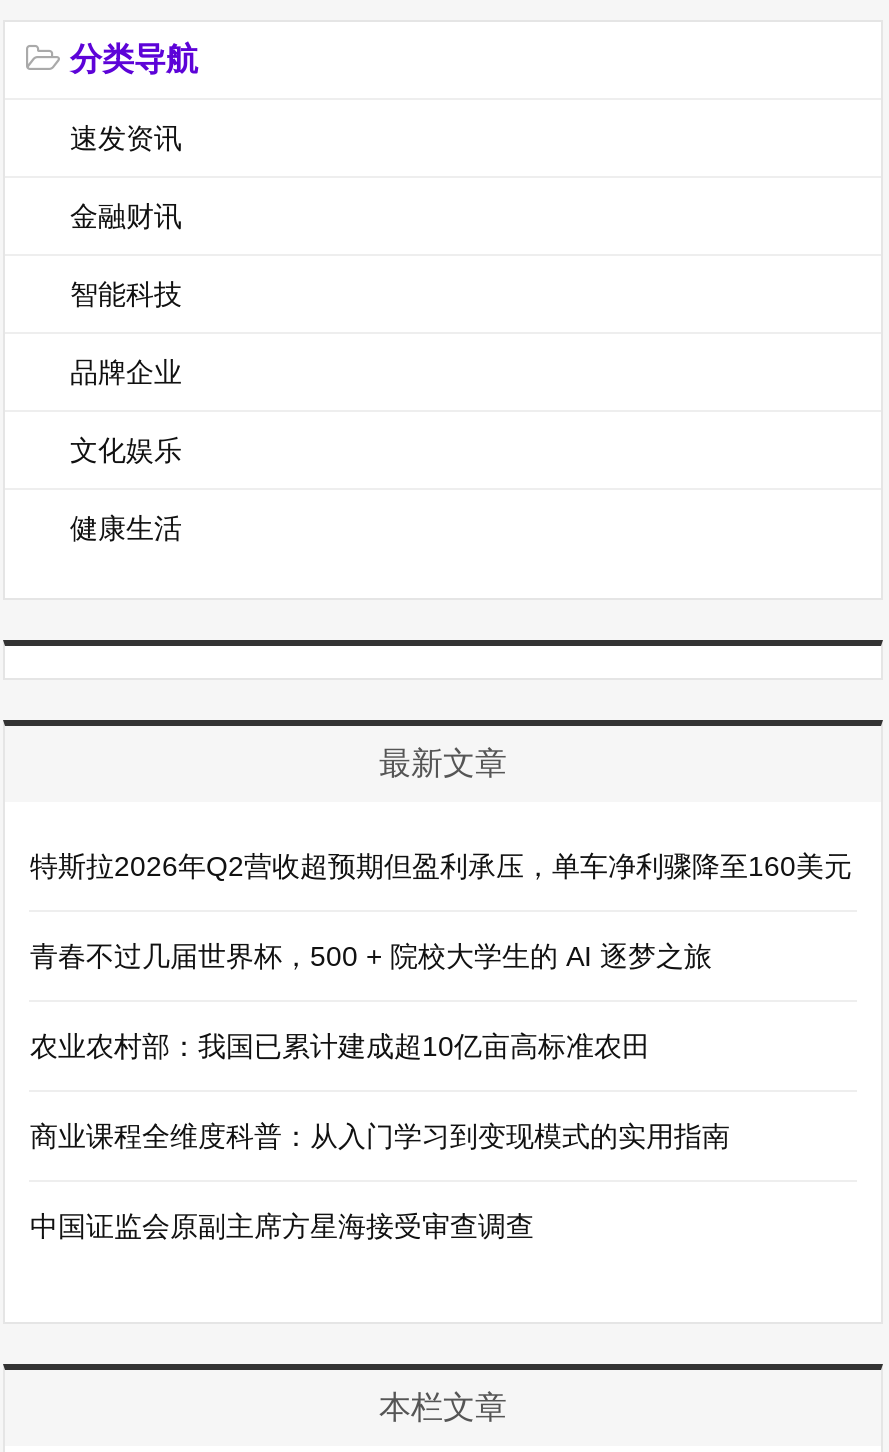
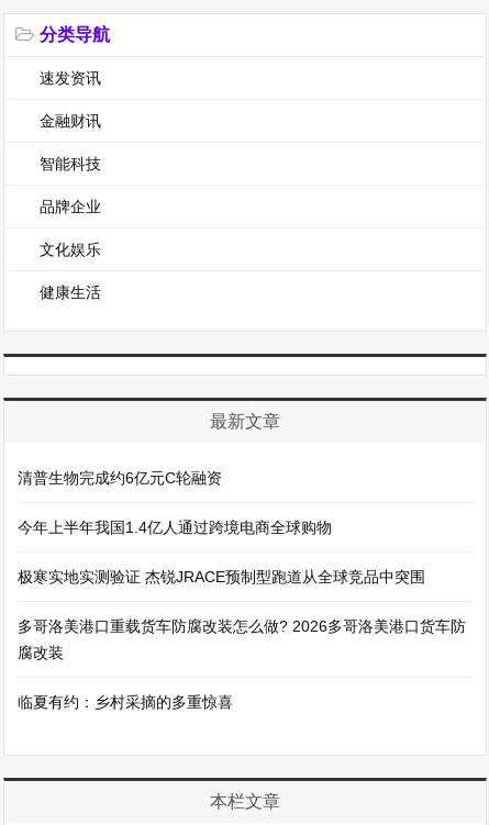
[30,851,852,1243] 特斯拉2026年Q2营收超预期但盈利承压，单车净利骤降至160美元 | 青春不过几届世界杯，500 + 院校大学生的 AI 逐梦之旅 | 农业农村部：我国已累计建成超10亿亩高标准农田 | 商业课程全维度科普：从入门学习到变现模式的实用指南 | 中国证监会原副主席方星海接受审查调查 -> [18,470,466,711] 清普生物完成约6亿元C轮融资 | 今年上半年我国1.4亿人通过跨境电商全球购物 | 极寒实地实测验证 杰锐JRACE预制型跑道从全球竞品中突围 | 多哥洛美港口重载货车防腐改装怎么做? 2026多哥洛美港口货车防 | 腐改装 | 临夏有约：乡村采摘的多重惊喜

